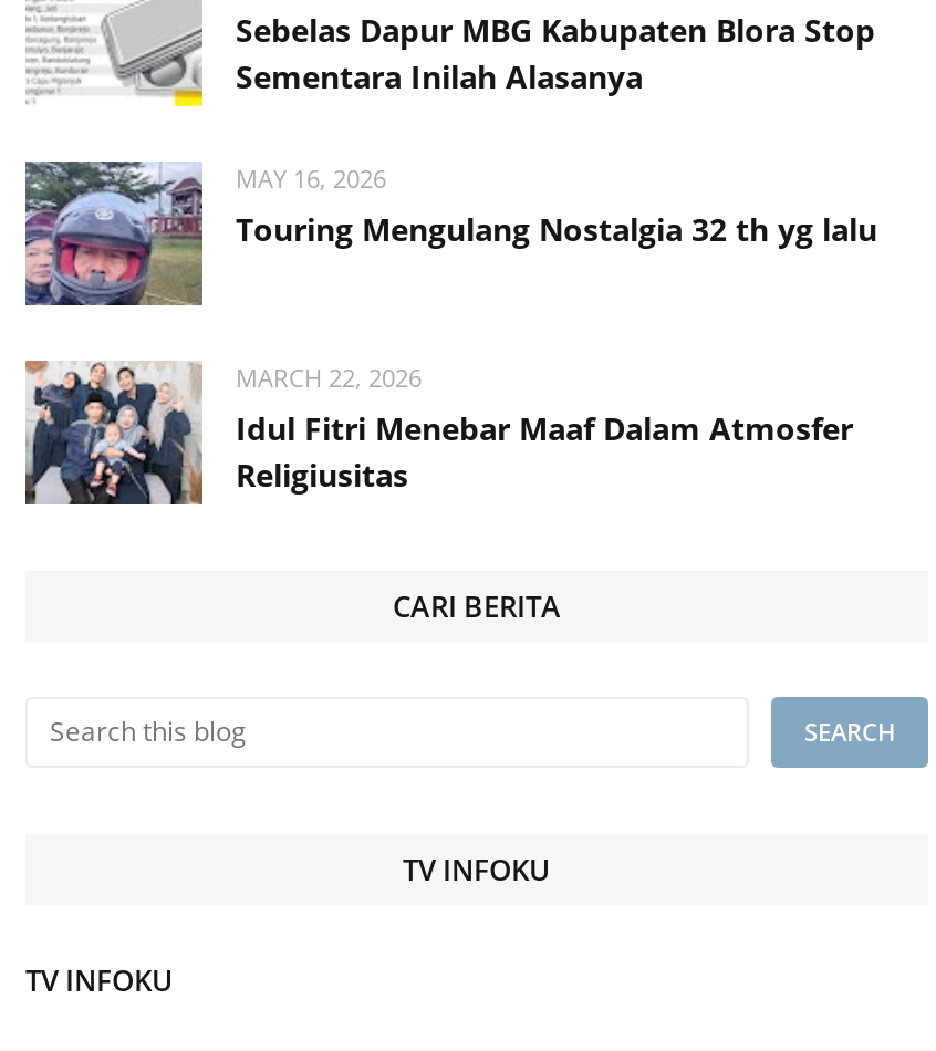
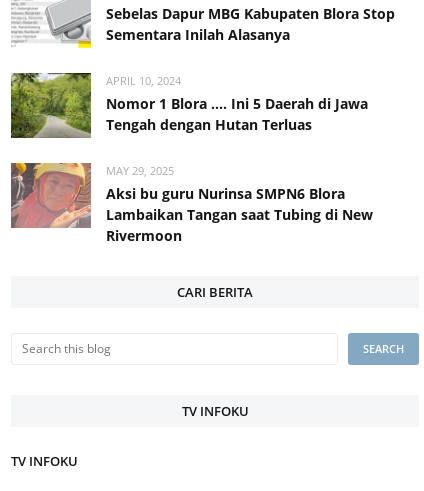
[23,159,877,308] [image] | MAY 16, 2026 | Touring Mengulang Nostalgia 32 th yg lalu -> [10,72,368,139] [image] | APRIL 10, 2024 | Nomor 1 Blora .... Ini 5 Daerah di Jawa | Tengah dengan Hutan Terluas
[25,358,853,507] [image] | MARCH 22, 2026 | Idul Fitri Menebar Maaf Dalam Atmosfer | Religiusitas -> [10,162,373,245] [image] | MAY 29, 2025 | Aksi bu guru Nurinsa SMPN6 Blora | Lambaikan Tangan saat Tubing di New | Rivermoon

